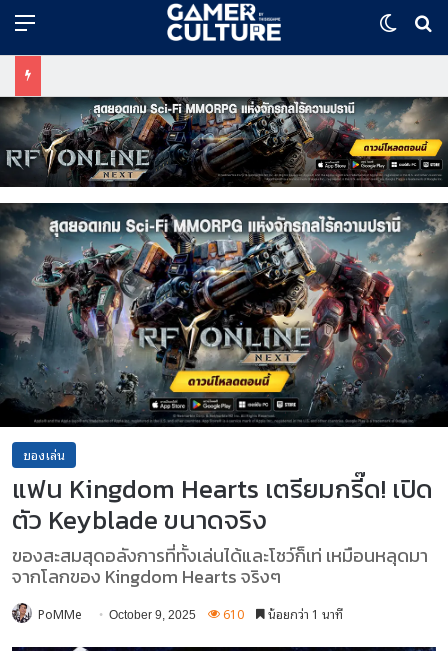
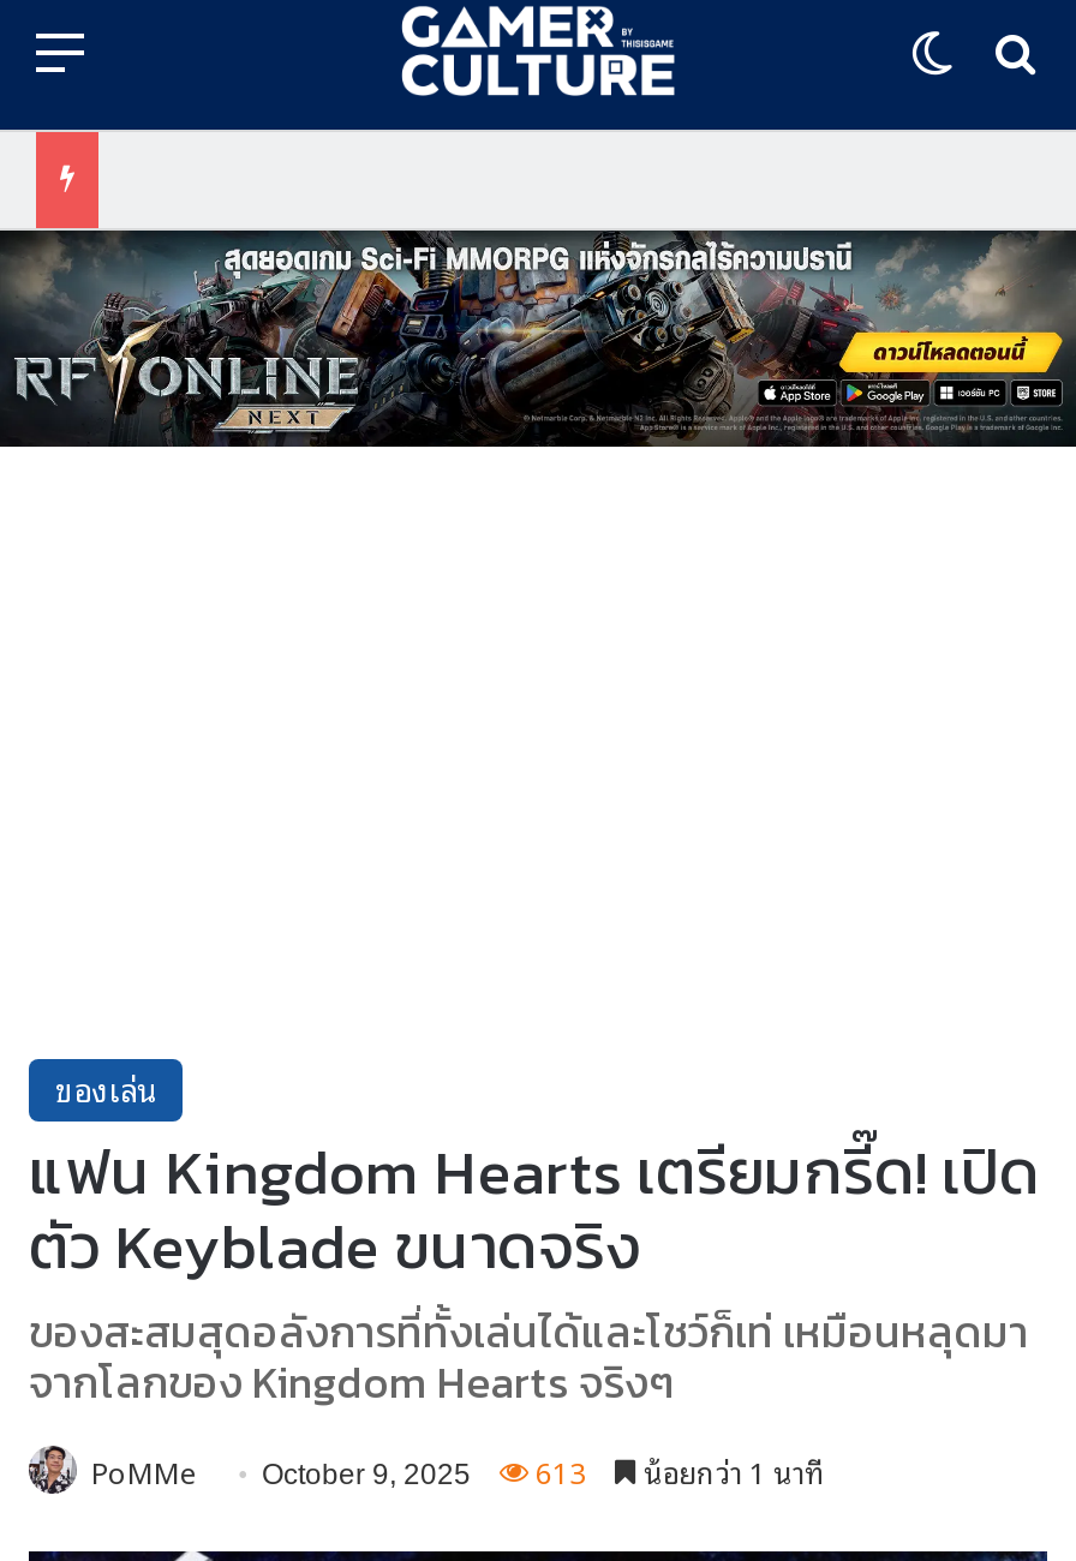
[3,202,445,428] [image] -> none
[38,604,343,623] PoMMe October 9, 2025 610 น้อยกว่า 1 นาที -> [91,1447,824,1493] PoMMe October 9, 2025 613 น้อยกว่า 1 นาที

